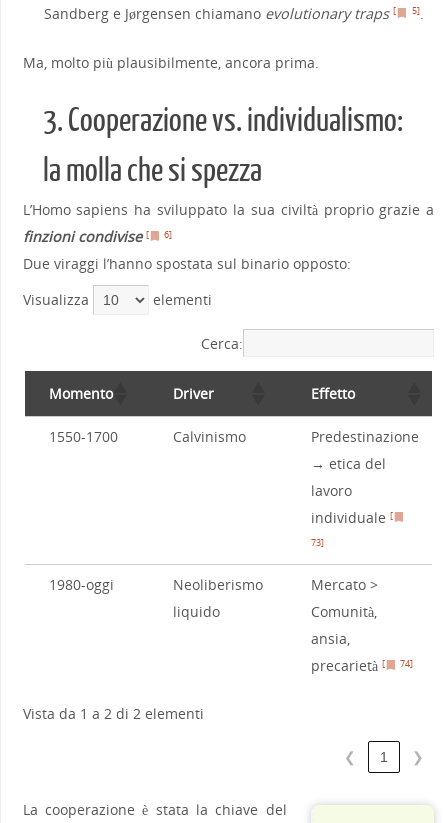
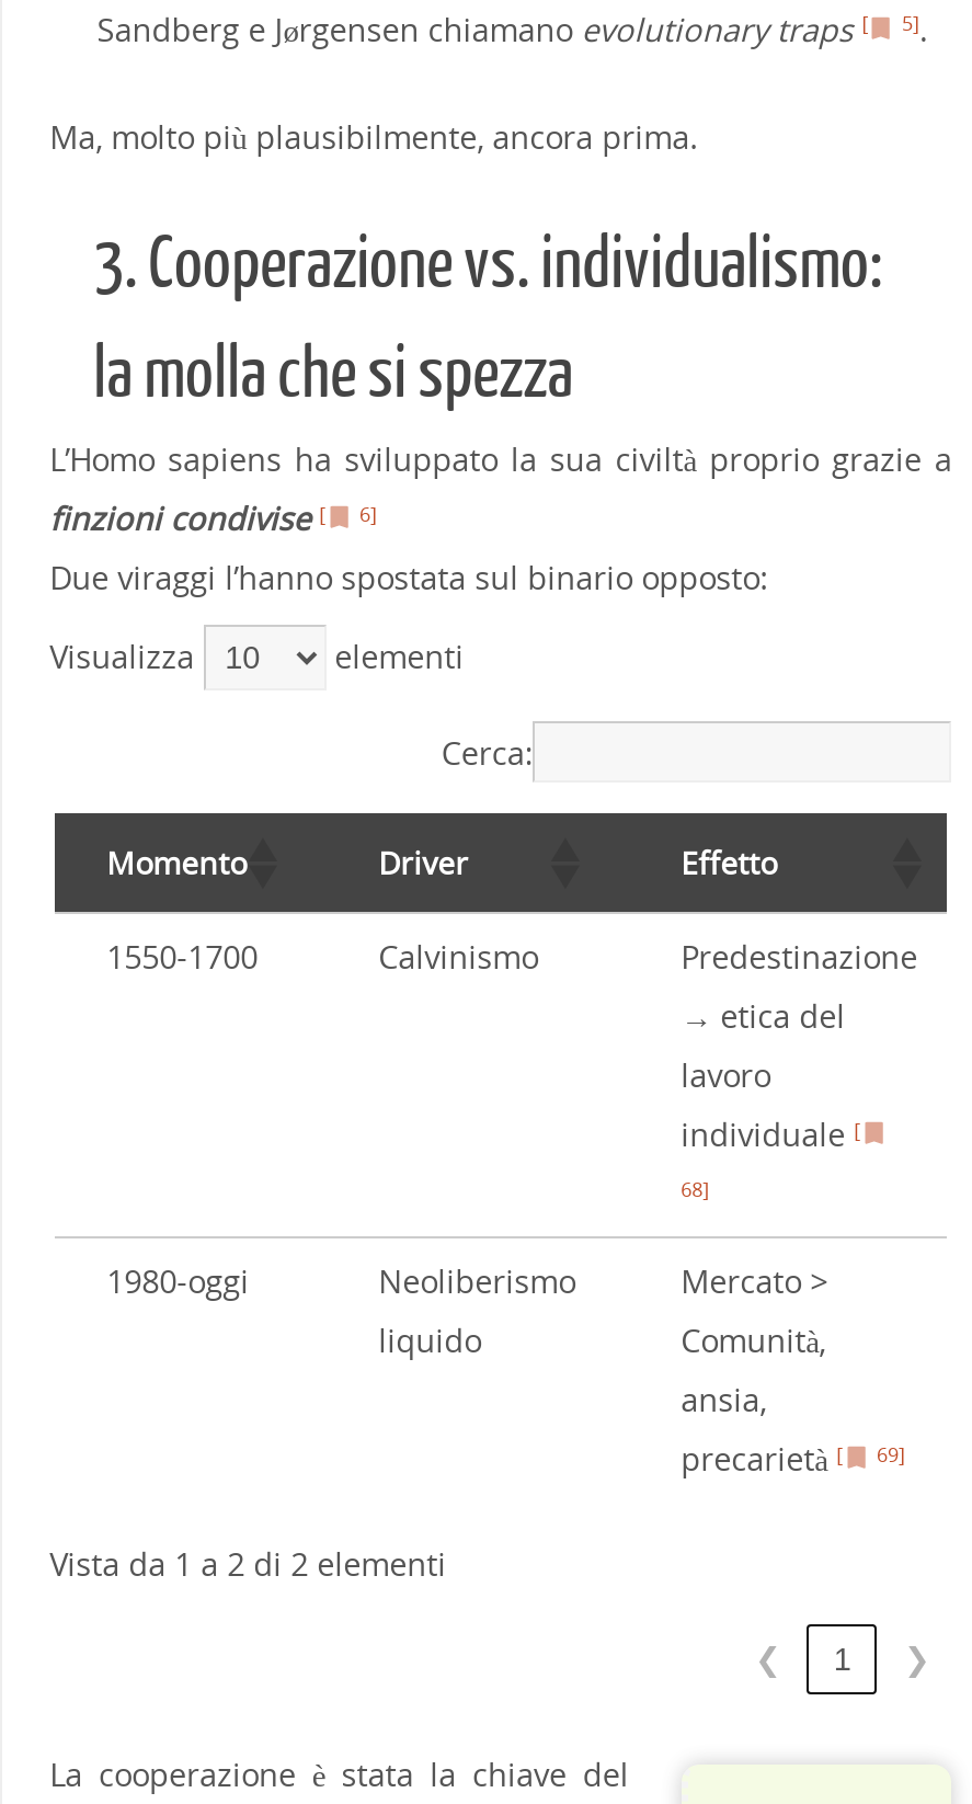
[311,536,324,549] 73] -> [681,1174,709,1203] 68]
[311,656,413,675] precarietà [ 74] -> [681,1439,905,1480] precarietà [ 69]

